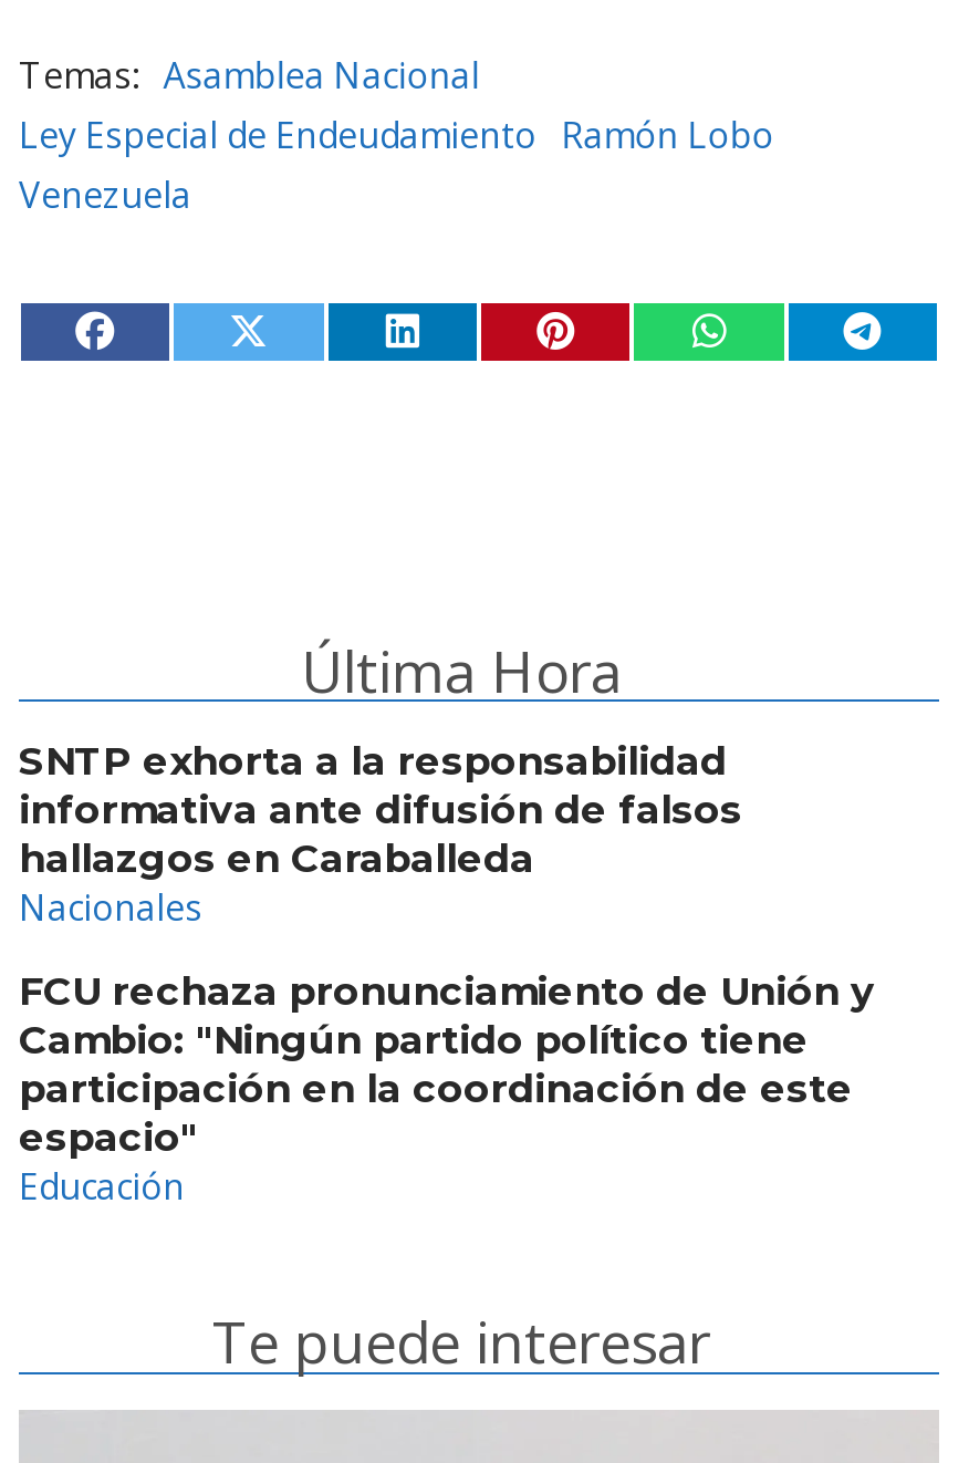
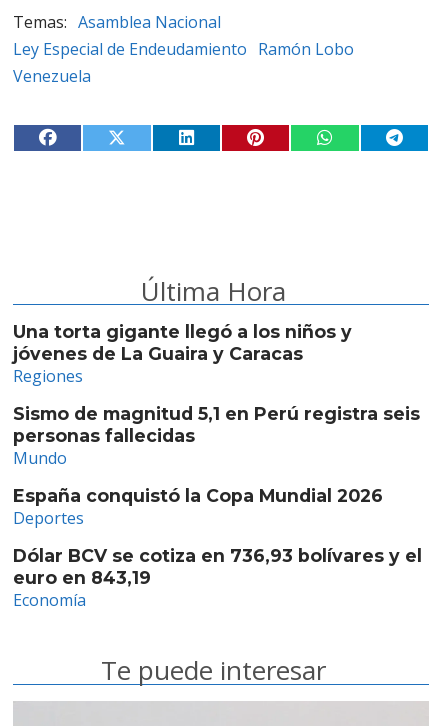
[19,737,875,1211] SNTP exhorta a la responsabilidad | informativa ante difusión de falsos | hallazgos en Caraballeda | Nacionales | FCU rechaza pronunciamiento de Unión y | Cambio: "Ningún partido político tiene | participación en la coordinación de este | espacio" | Educación -> [13,321,422,611] Una torta gigante llegó a los niños y | jóvenes de La Guaira y Caracas | Regiones | Sismo de magnitud 5,1 en Perú registra seis | personas fallecidas | Mundo | España conquistó la Copa Mundial 2026 | Deportes | Dólar BCV se cotiza en 736,93 bolívares y el | euro en 843,19 | Economía

